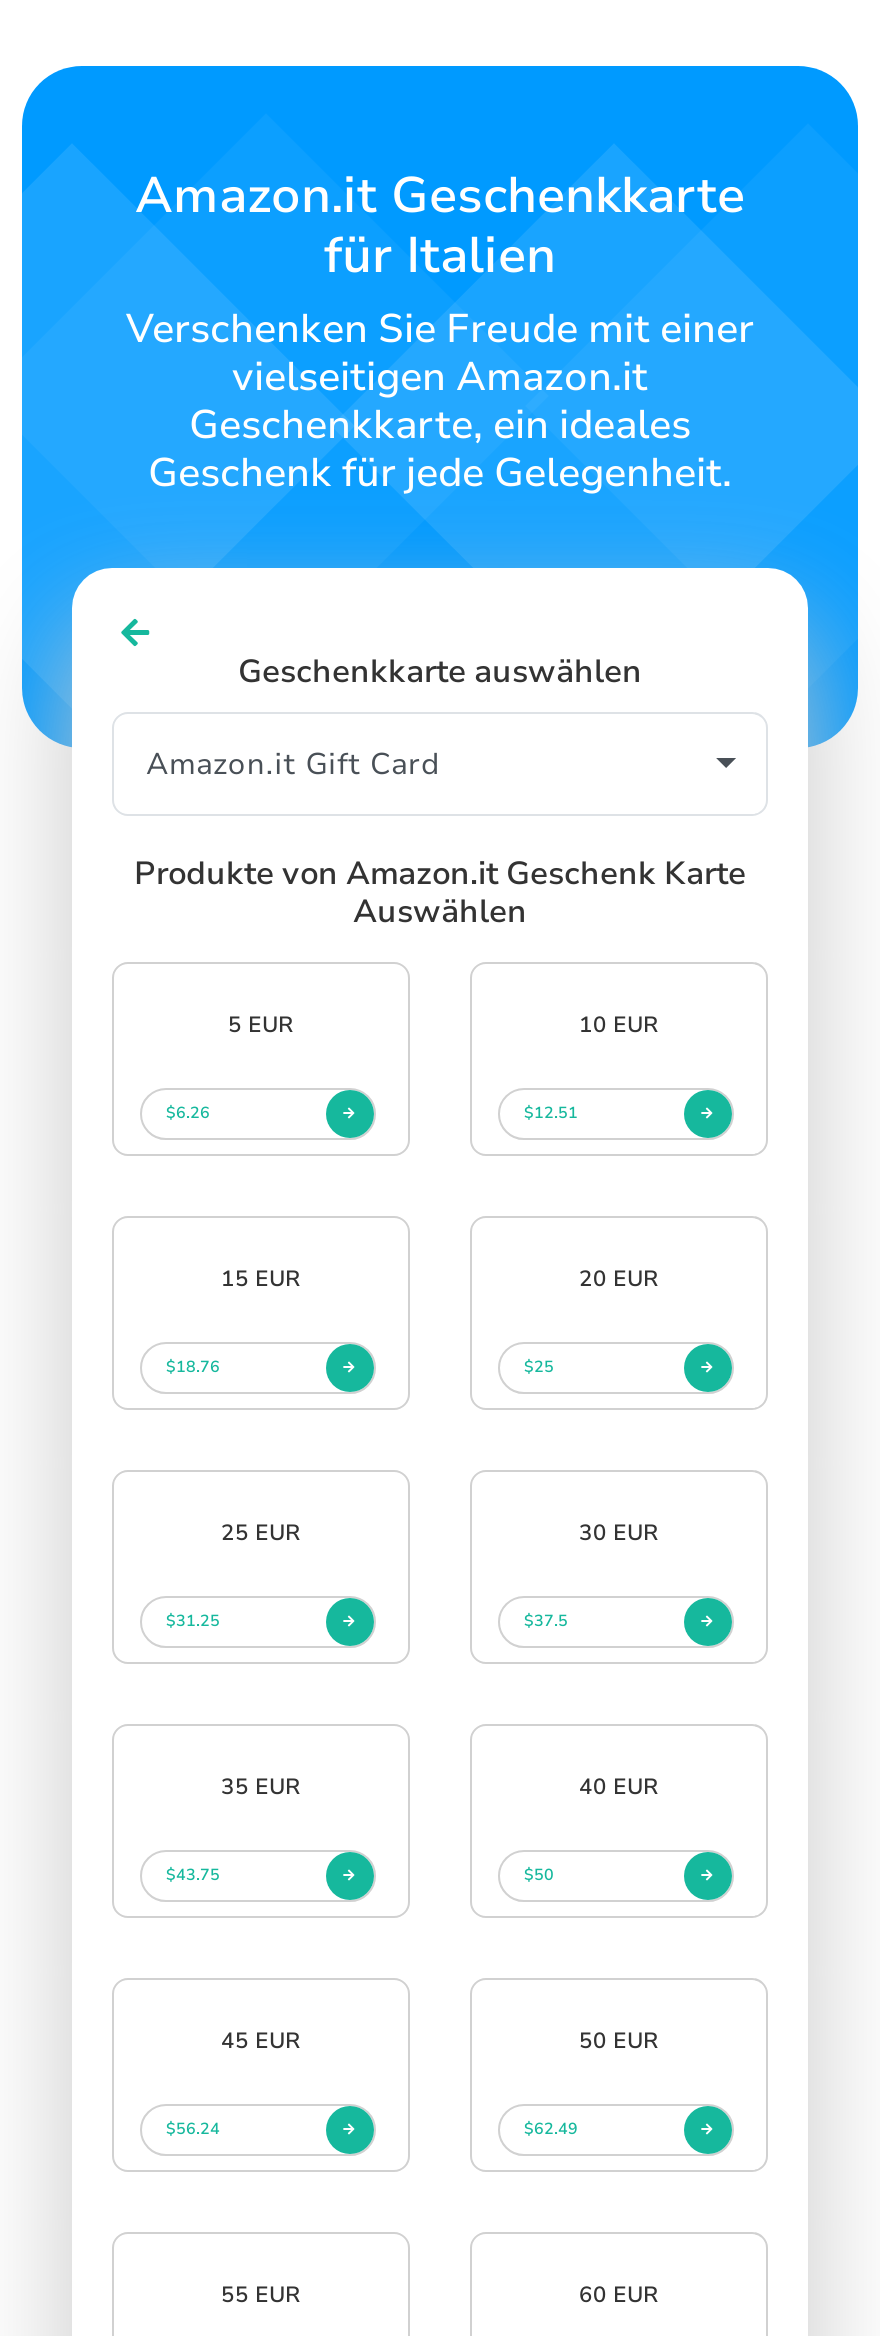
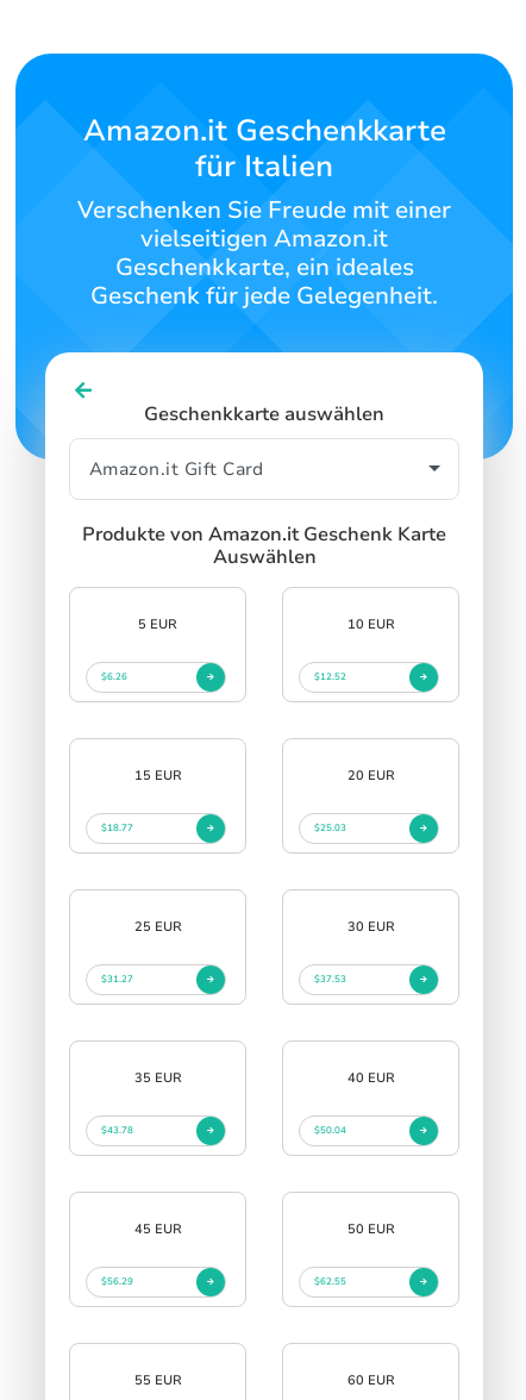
[524,1101,578,1123] $12.51 -> [314,670,346,683] $12.52
[166,1355,220,1377] $18.76 -> [101,821,133,834] $18.77
[524,1355,554,1377] $25 -> [314,821,346,834] $25.03
[166,1609,220,1631] $31.25 -> [101,972,133,985] $31.27
[524,1609,568,1631] $37.5 -> [314,972,346,985] $37.53
[166,1863,220,1885] $43.75 -> [101,1123,133,1137] $43.78
[524,1863,554,1885] $50 -> [314,1123,346,1137] $50.04
[166,2117,220,2139] $56.24 -> [101,1275,133,1288] $56.29
[524,2117,578,2139] $62.49 -> [314,1275,346,1288] $62.55

